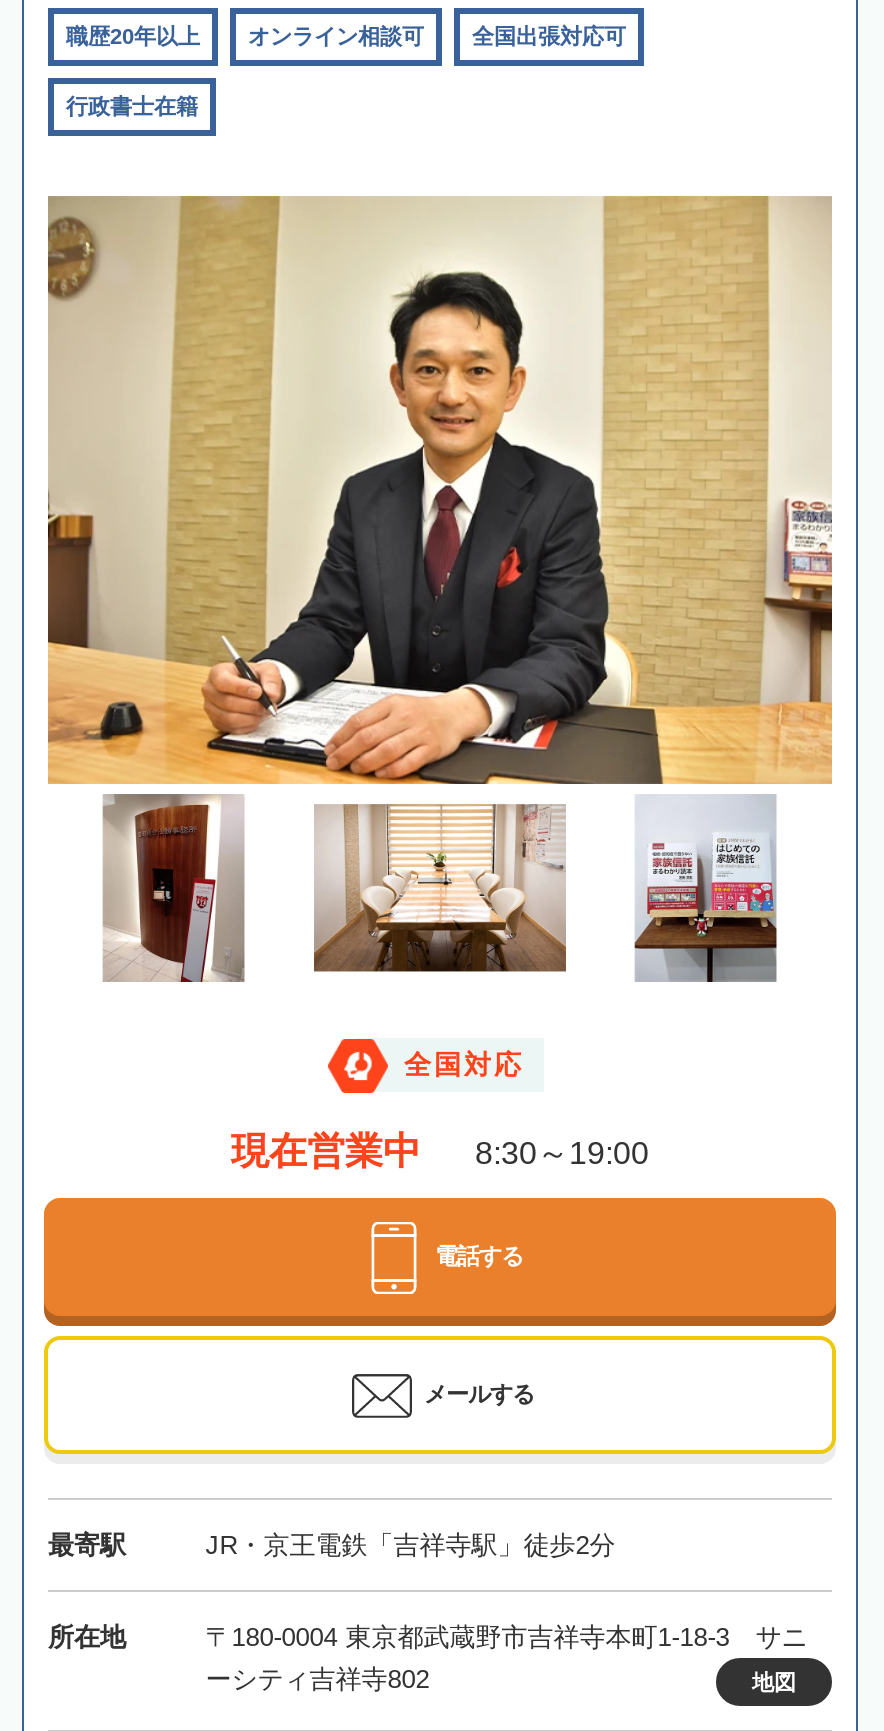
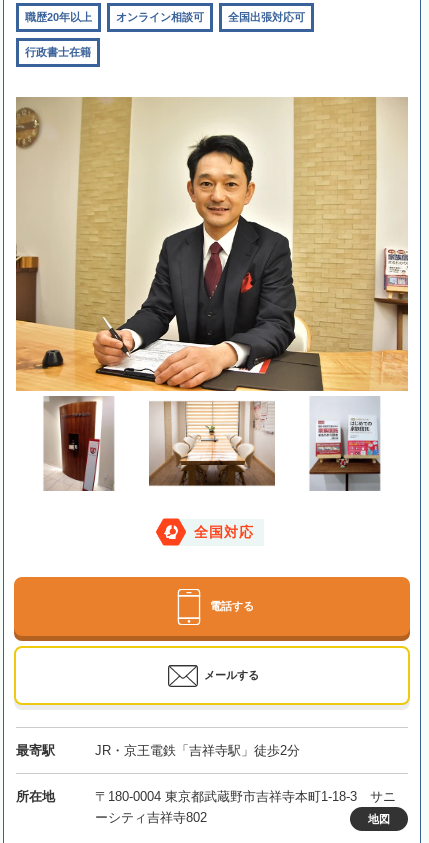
[231,1131,649,1173] 現在営業中 | 8:30～19:00 -> none

